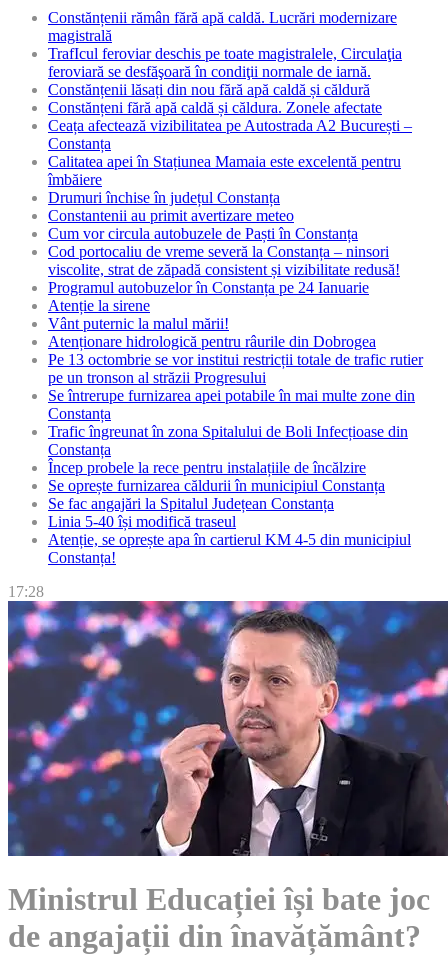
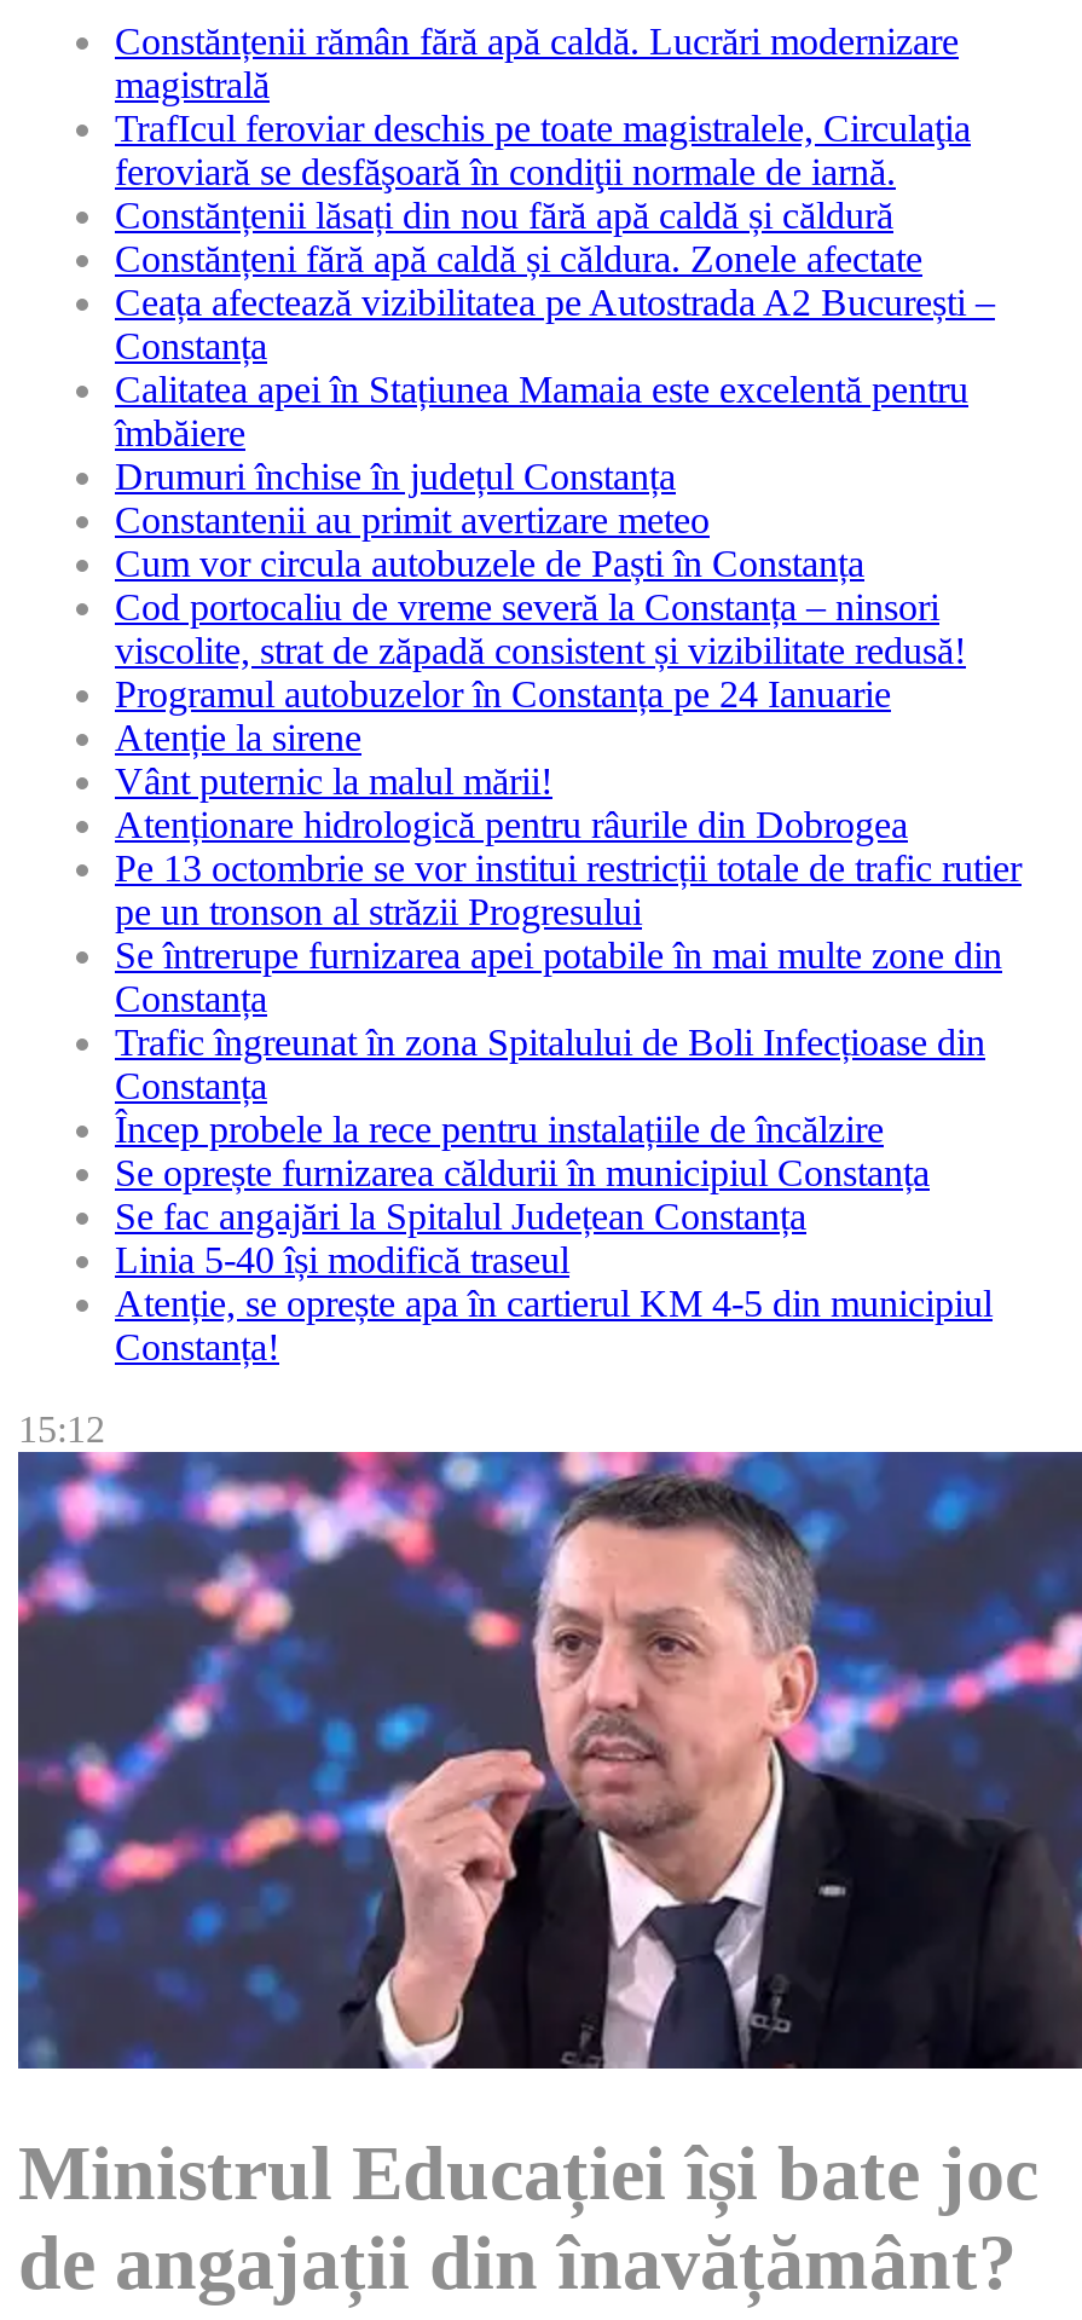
[8,583,44,600] 17:28 -> [18,1408,105,1450] 15:12

